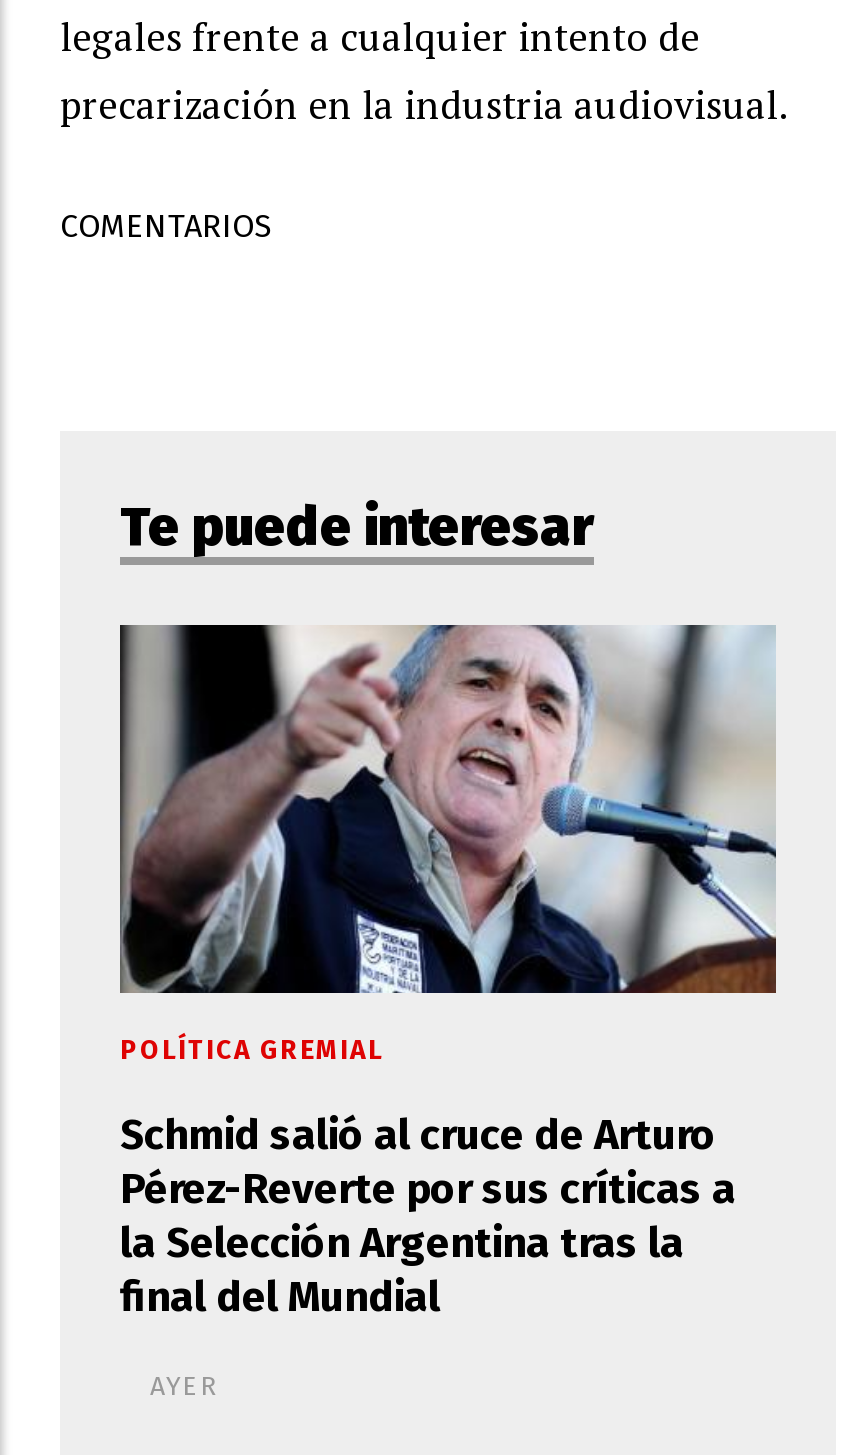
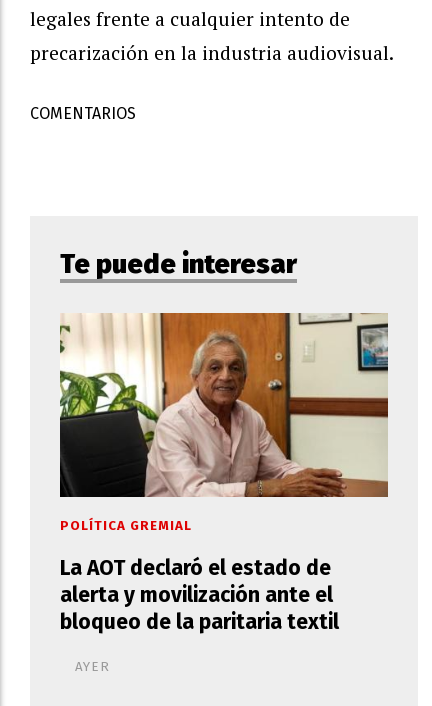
[118,623,778,995] [image] -> [59,312,389,498] [image]
[120,1109,736,1323] Schmid salió al cruce de Arturo | Pérez-Reverte por sus críticas a | la Selección Argentina tras la | final del Mundial -> [60,555,339,635] La AOT declaró el estado de | alerta y movilización ante el | bloqueo de la paritaria textil

